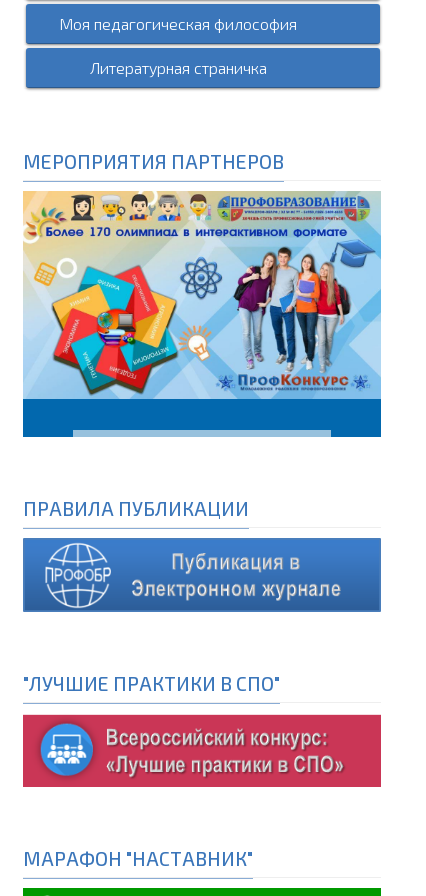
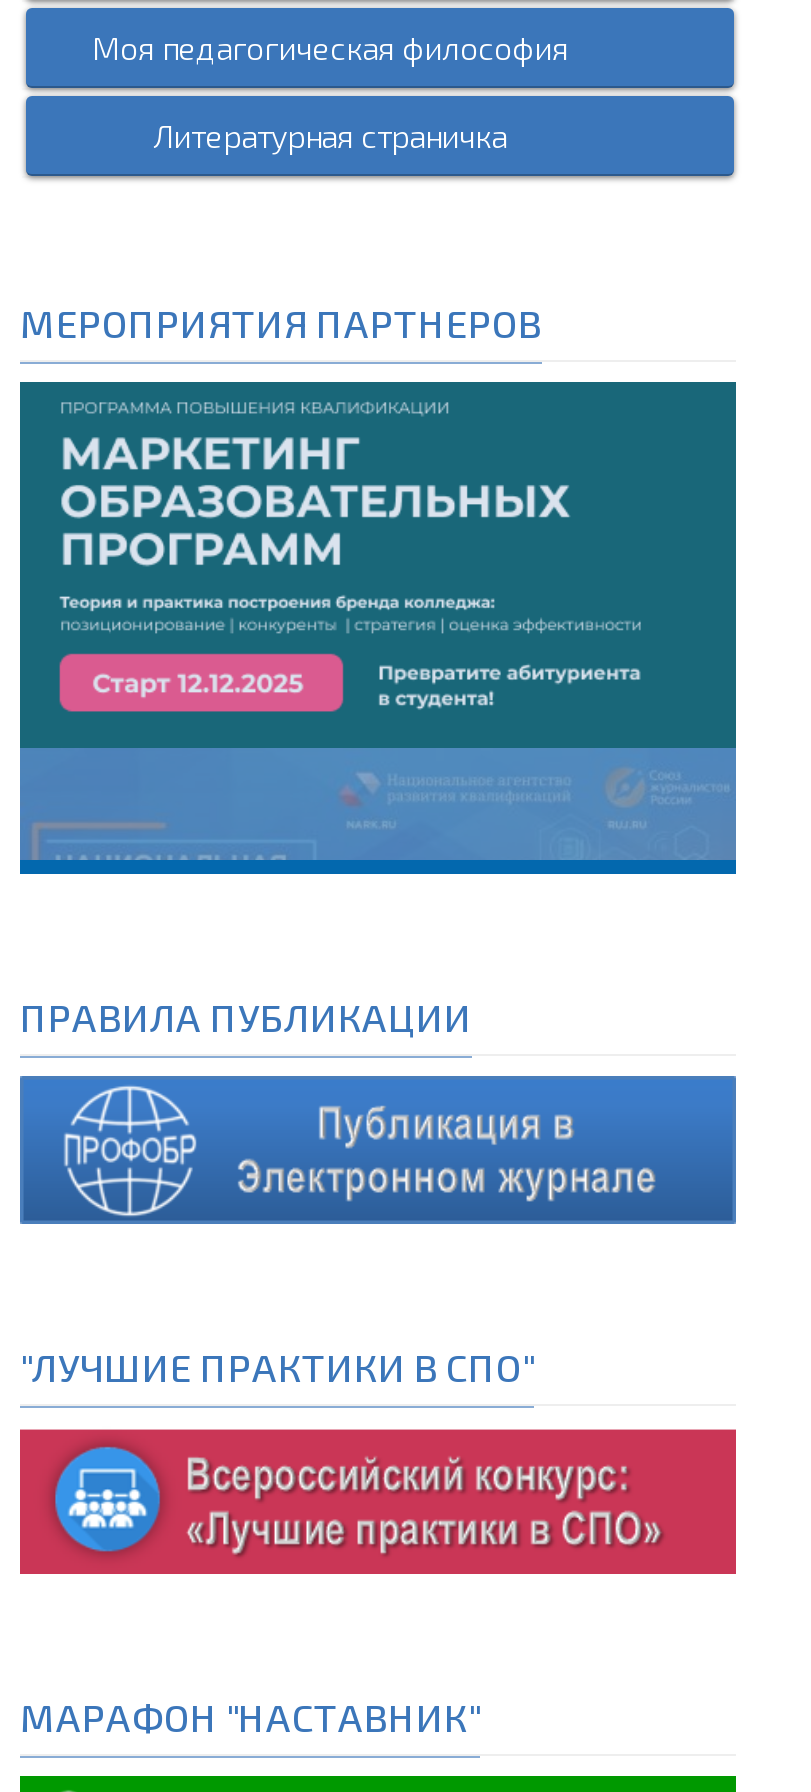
[23,190,382,437] [image] -> [18,380,738,874] [image]

